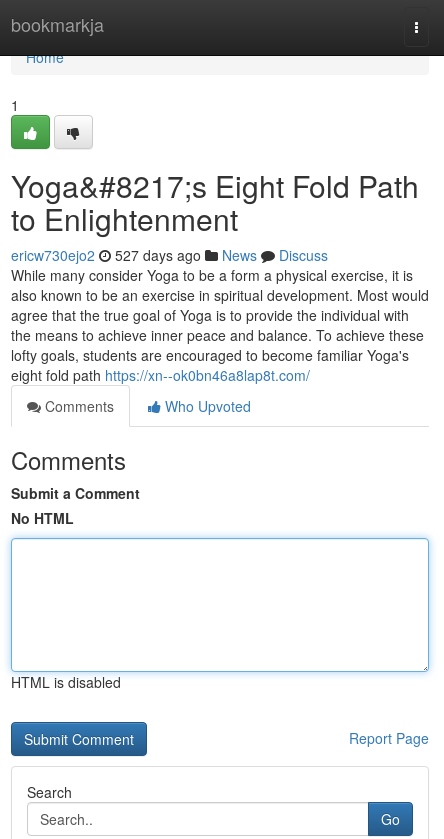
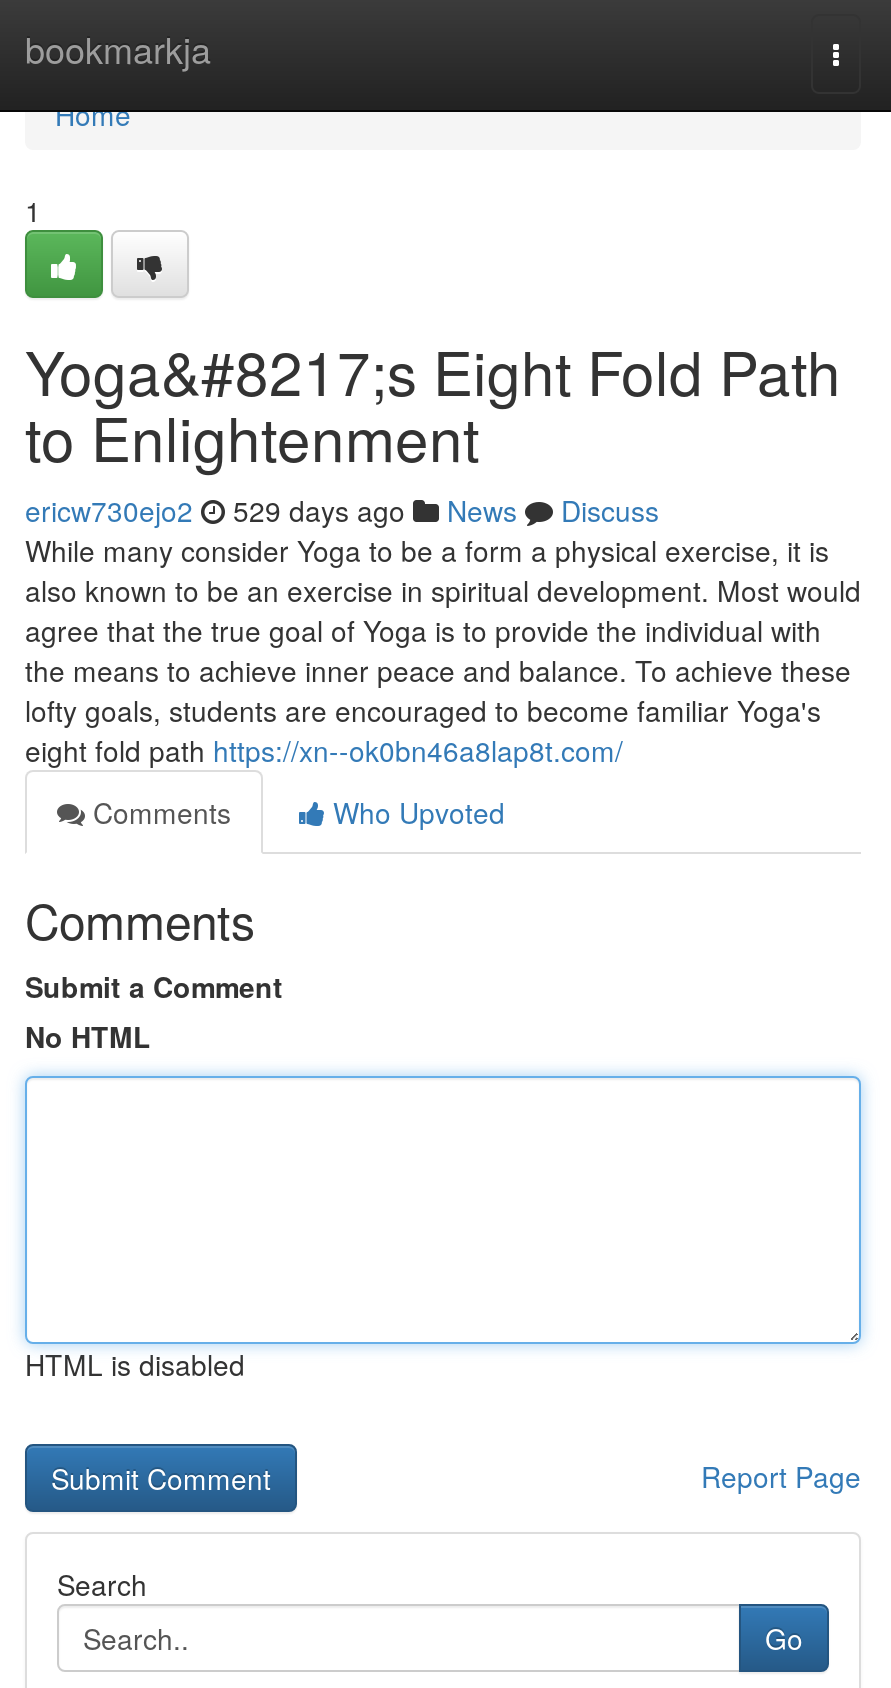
[11,245,328,265] ericw730ejo2 527 days ago News Discuss -> [25,490,659,530] ericw730ejo2 529 days ago News Discuss

